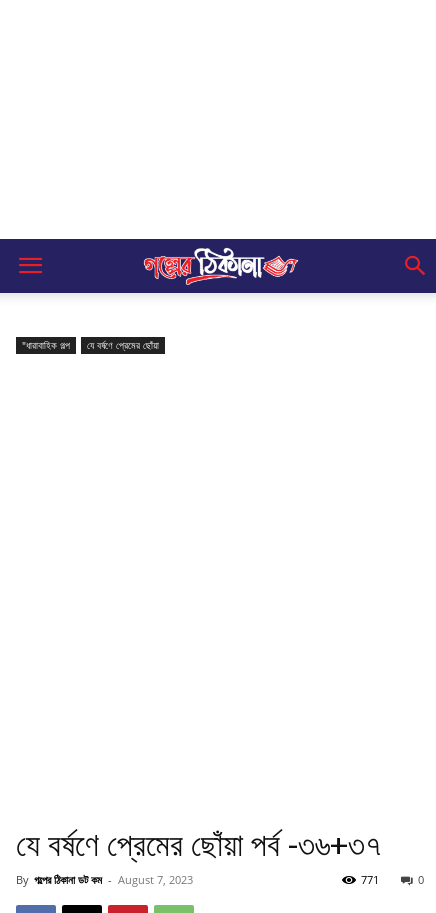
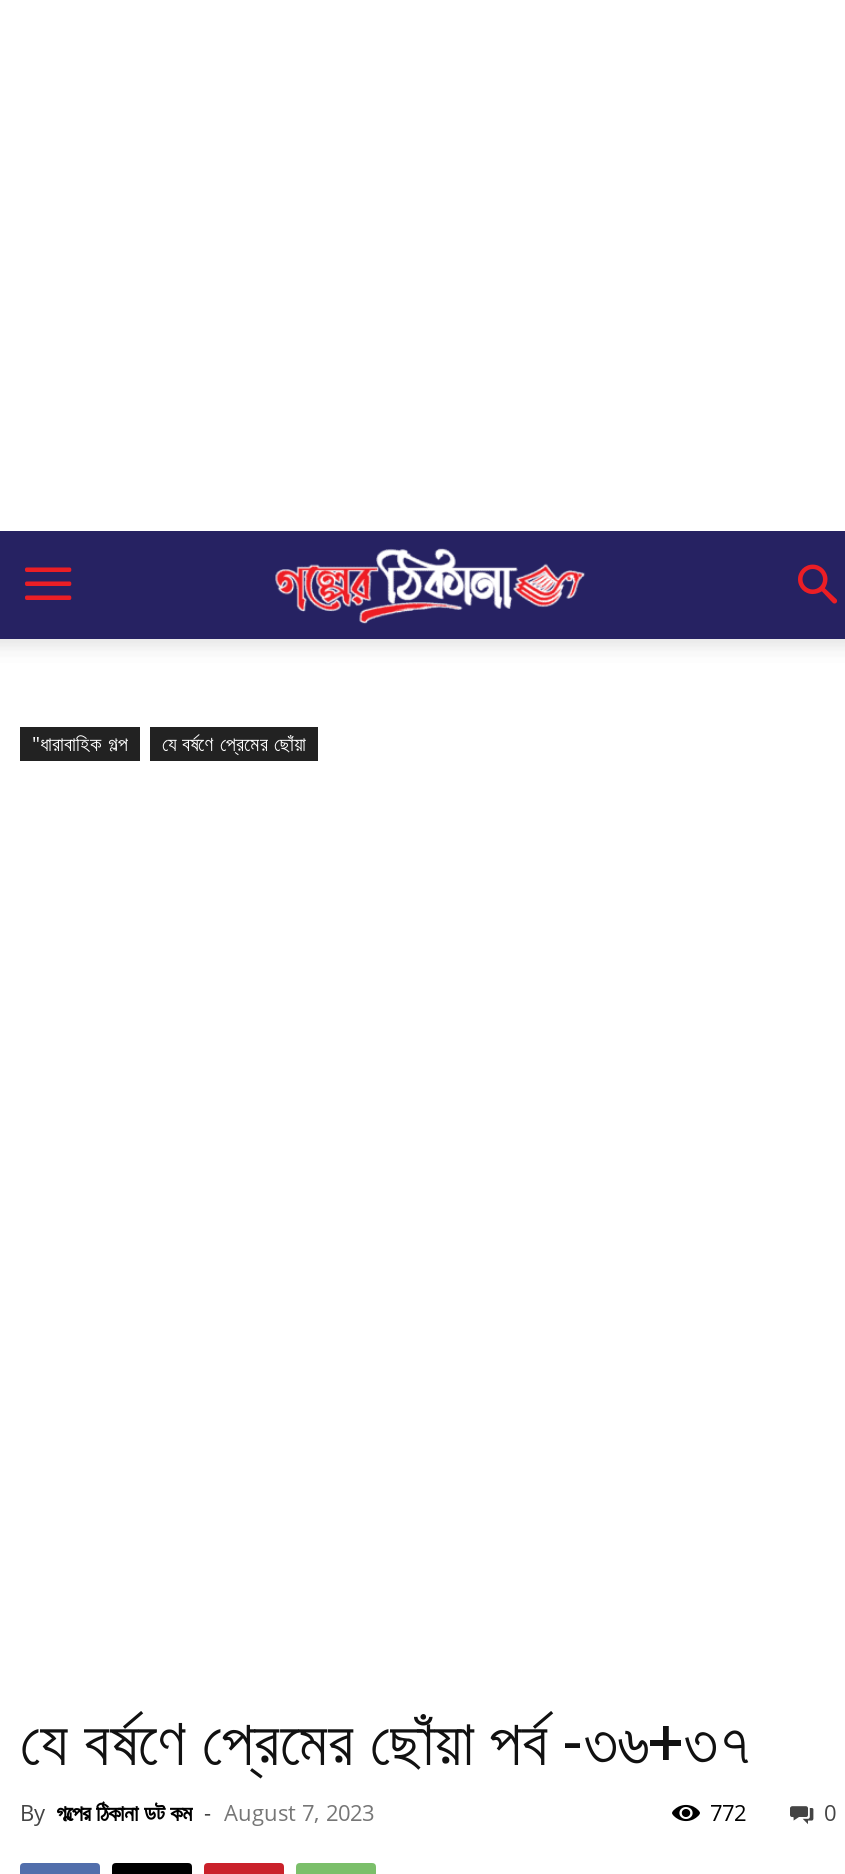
[361,872,379,887] 771 -> [710,1797,746,1827] 772

